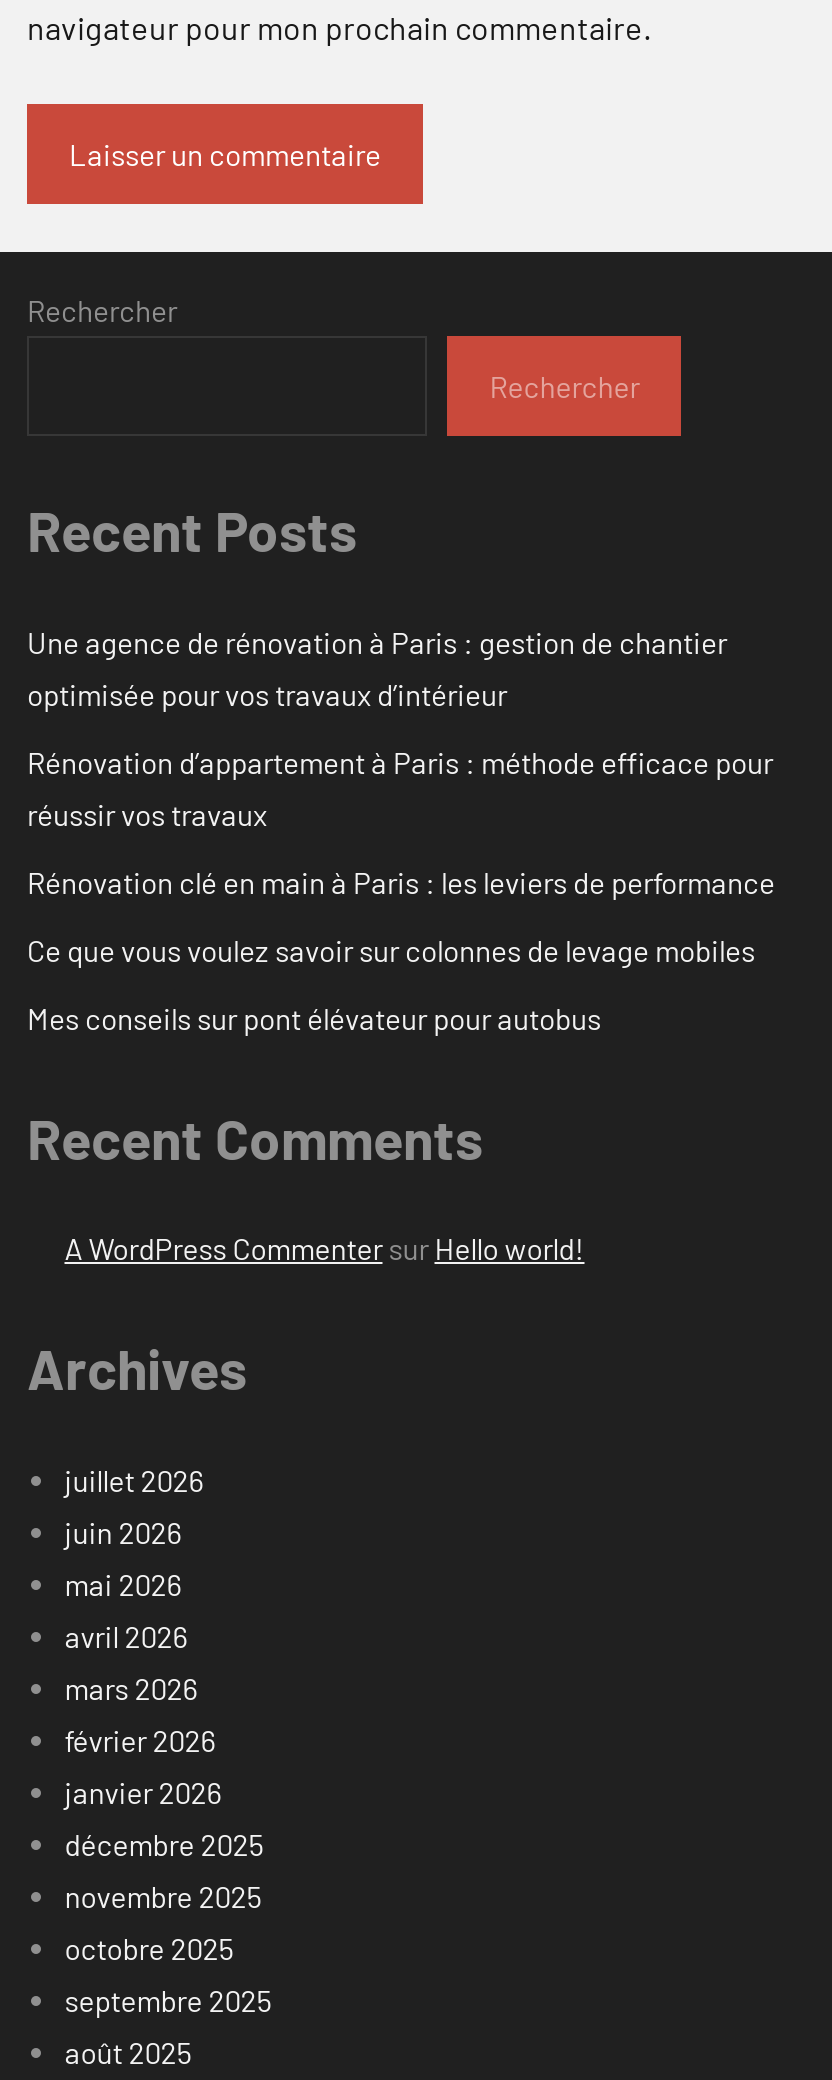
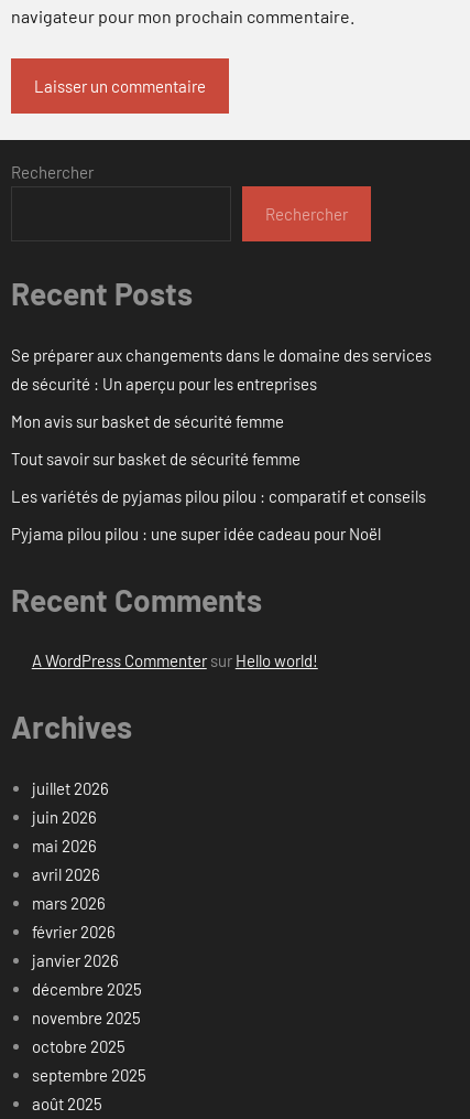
[27,624,727,712] Une agence de rénovation à Paris : gestion de chantier | optimisée pour vos travaux d’intérieur -> [11,345,431,393] Se préparer aux changements dans le domaine des services | de sécurité : Un aperçu pour les entreprises
[27,744,773,832] Rénovation d’appartement à Paris : méthode efficace pour | réussir vos travaux -> [11,411,284,431] Mon avis sur basket de sécurité femme
[27,864,775,900] Rénovation clé en main à Paris : les leviers de performance -> [11,448,300,468] Tout savoir sur basket de sécurité femme
[27,932,755,968] Ce que vous voulez savoir sur colonnes de levage mobiles -> [11,486,426,506] Les variétés de pyjamas pilou pilou : comparatif et conseils
[27,1000,601,1036] Mes conseils sur pont élévateur pour autobus -> [11,523,381,543] Pyjama pilou pilou : une super idée cadeau pour Noël

